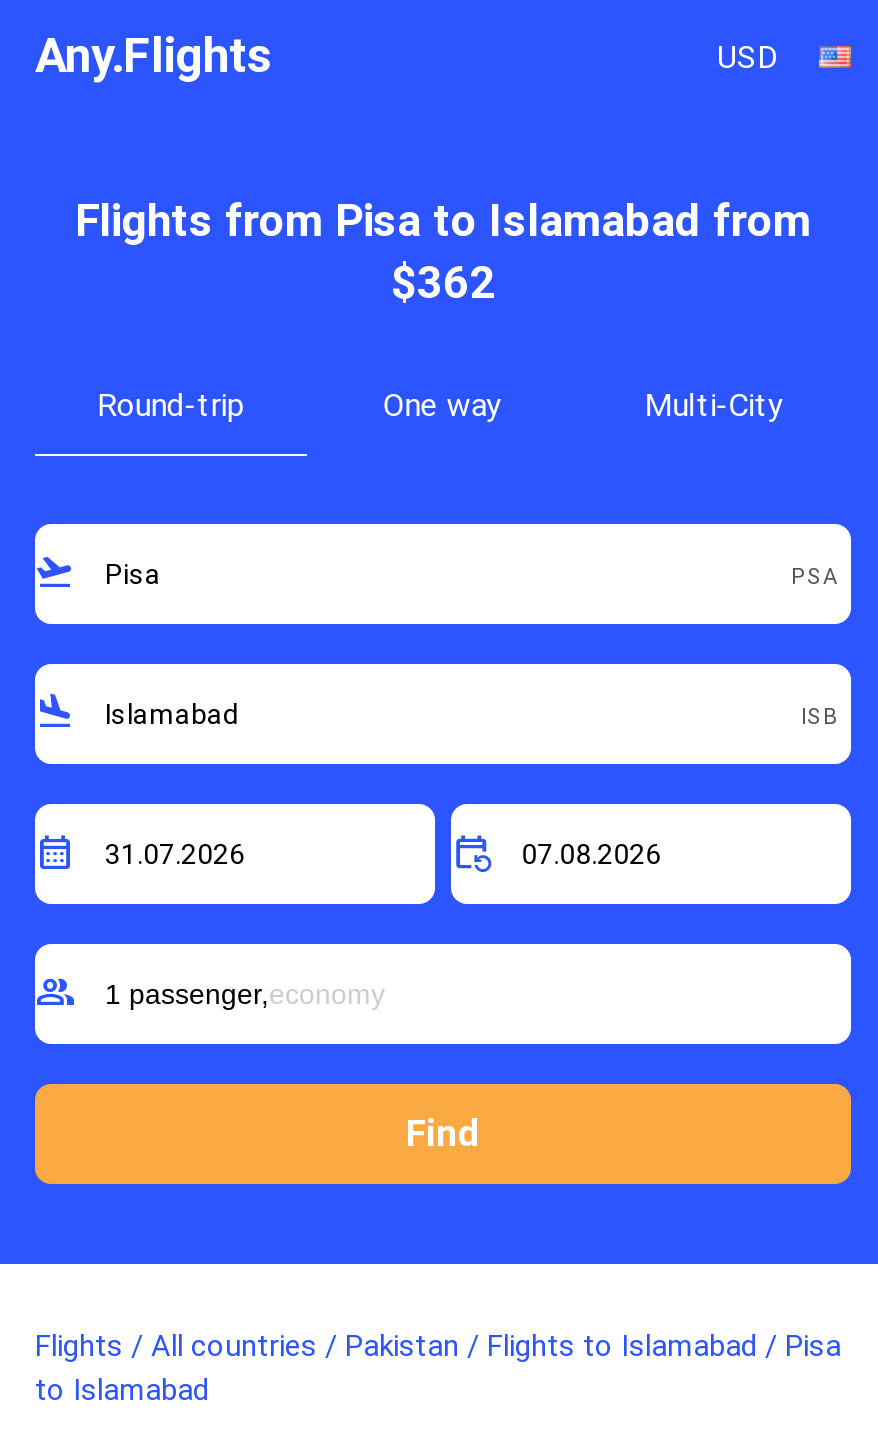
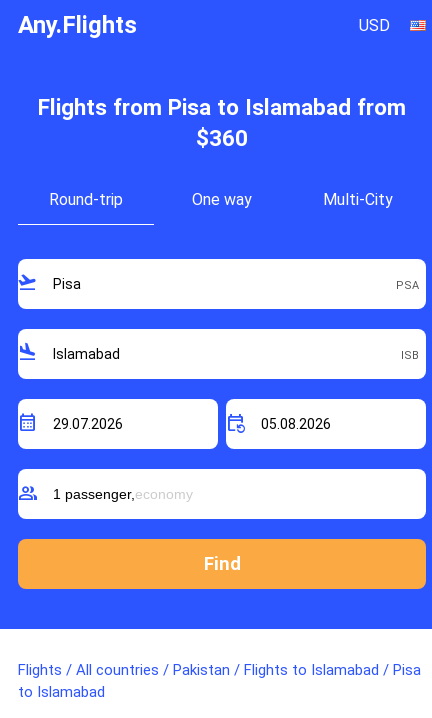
[391,256,495,308] $362 -> [196,125,248,151] $360

